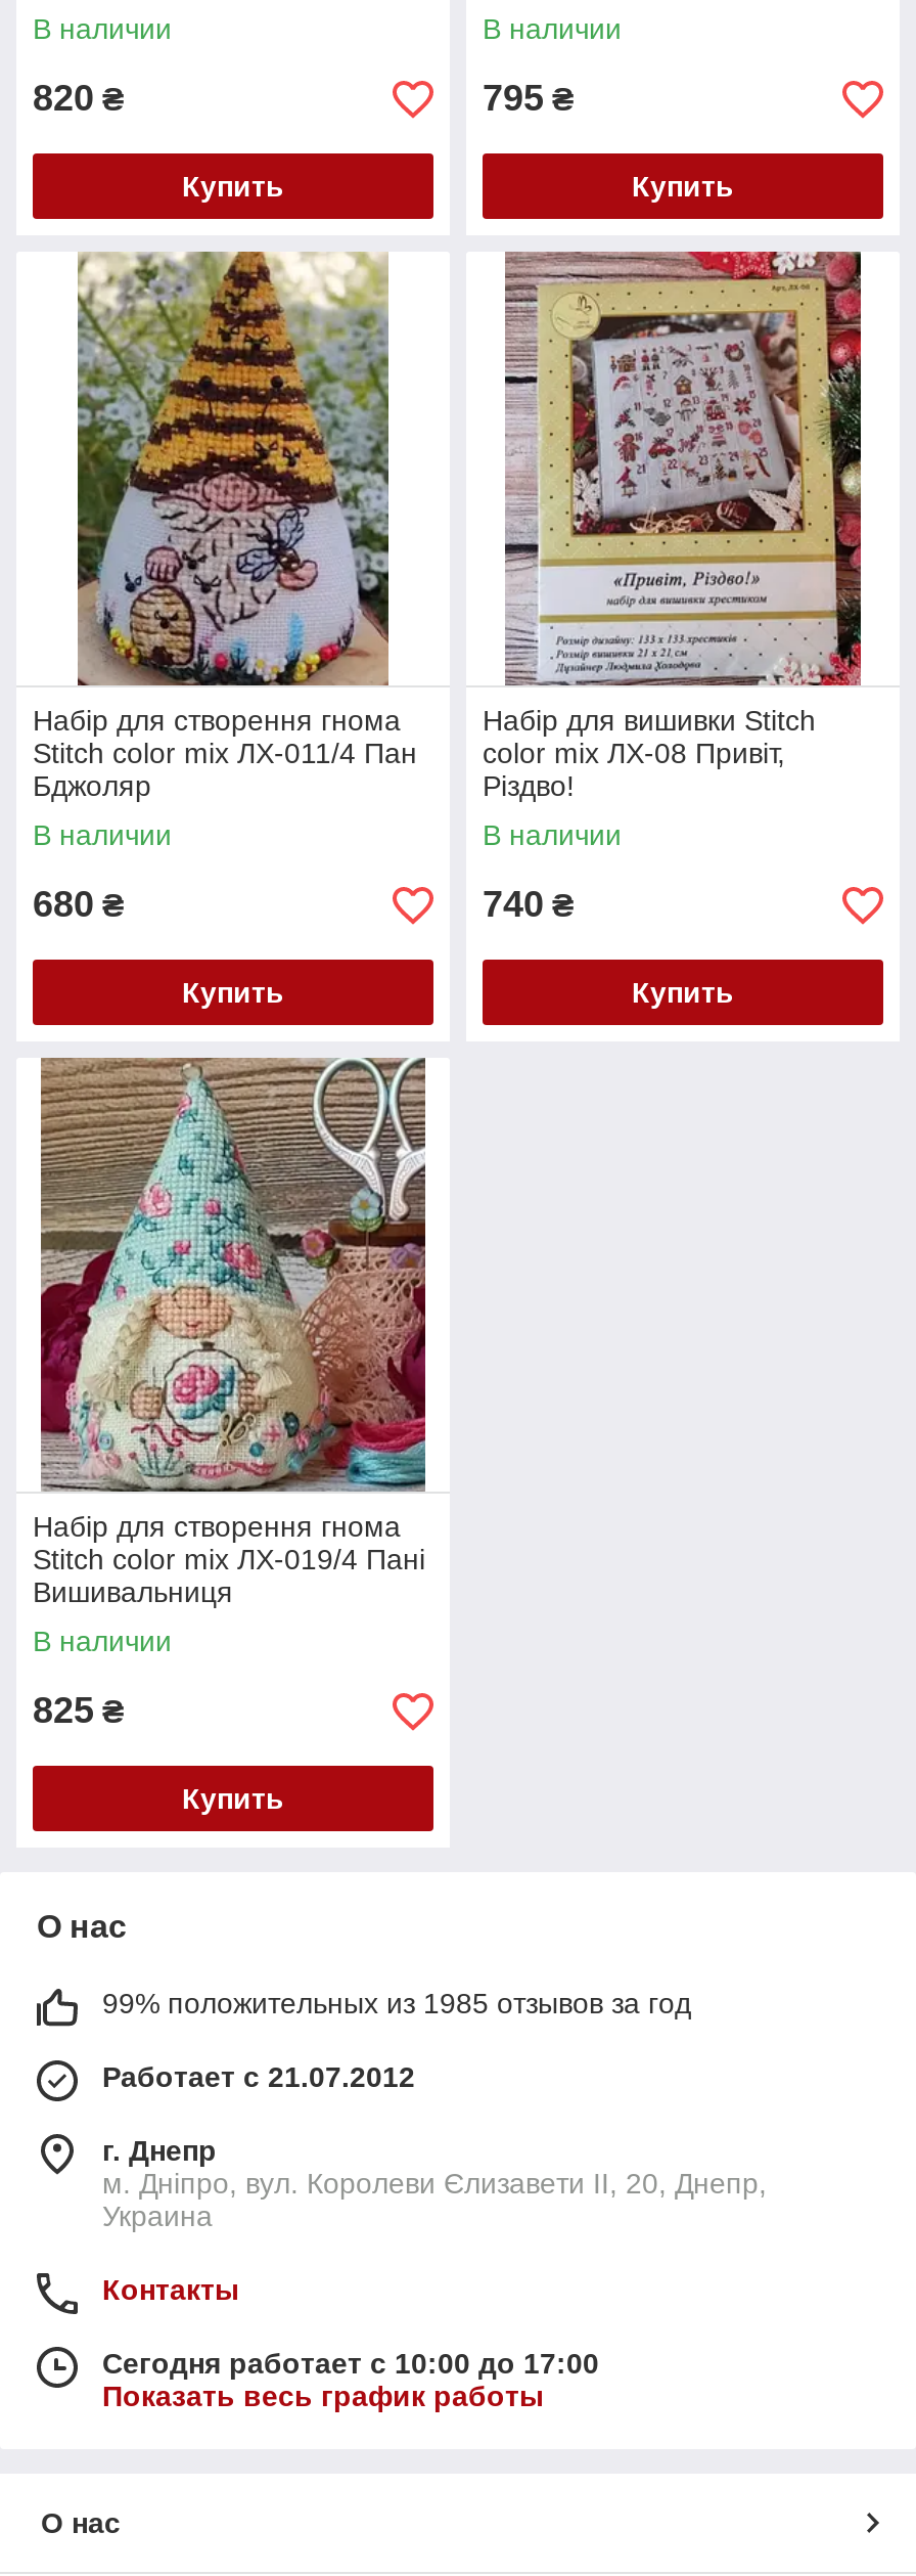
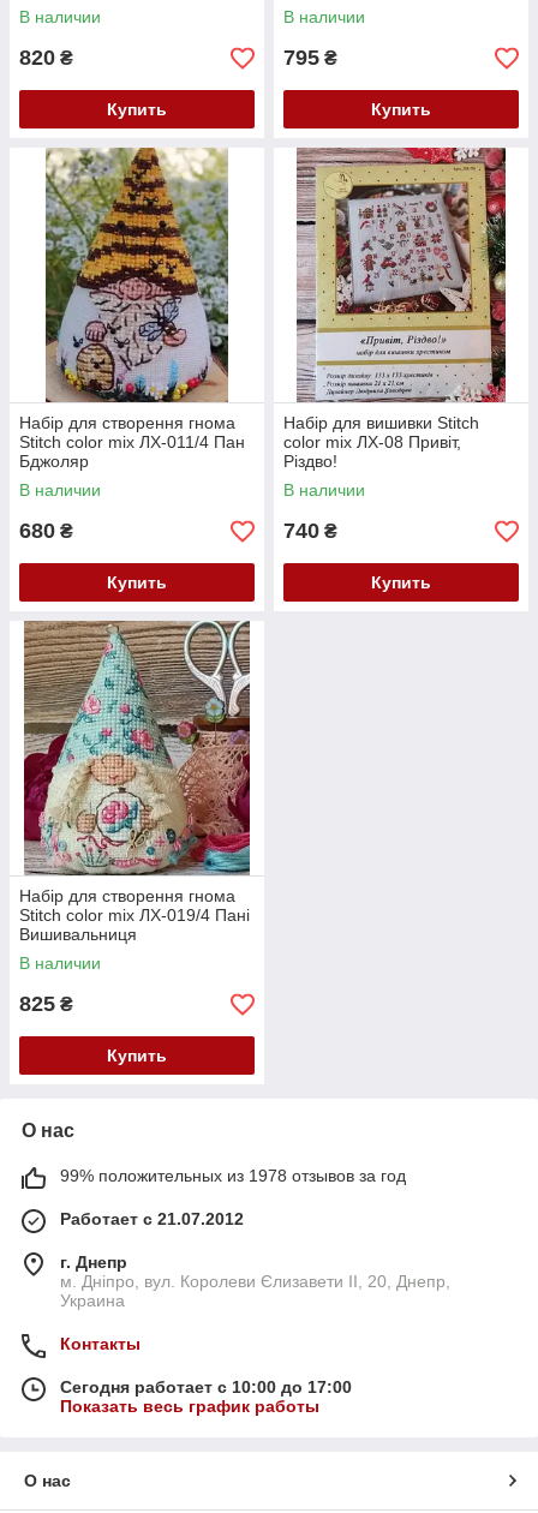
[102,1987,691,2019] 99% положительных из 1985 отзывов за год -> [60,1166,406,1185] 99% положительных из 1978 отзывов за год

